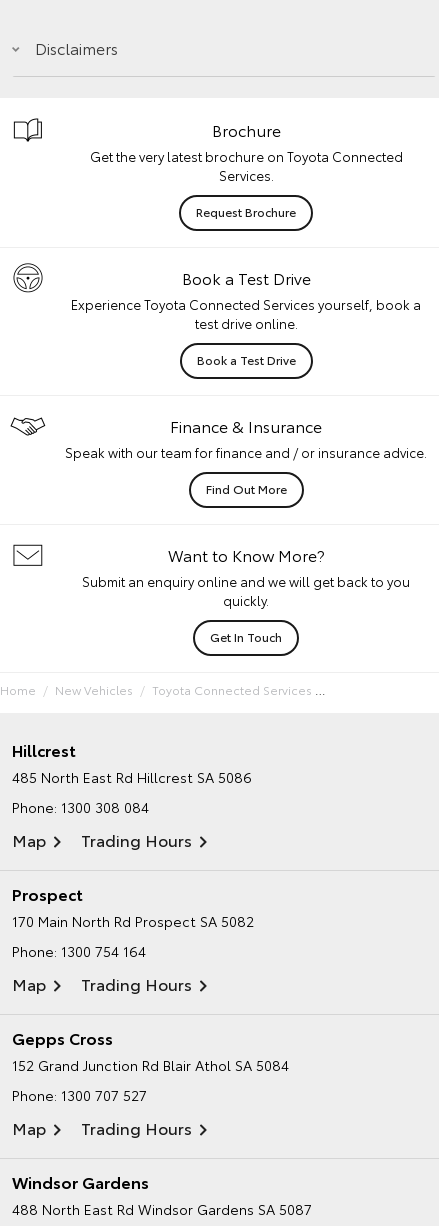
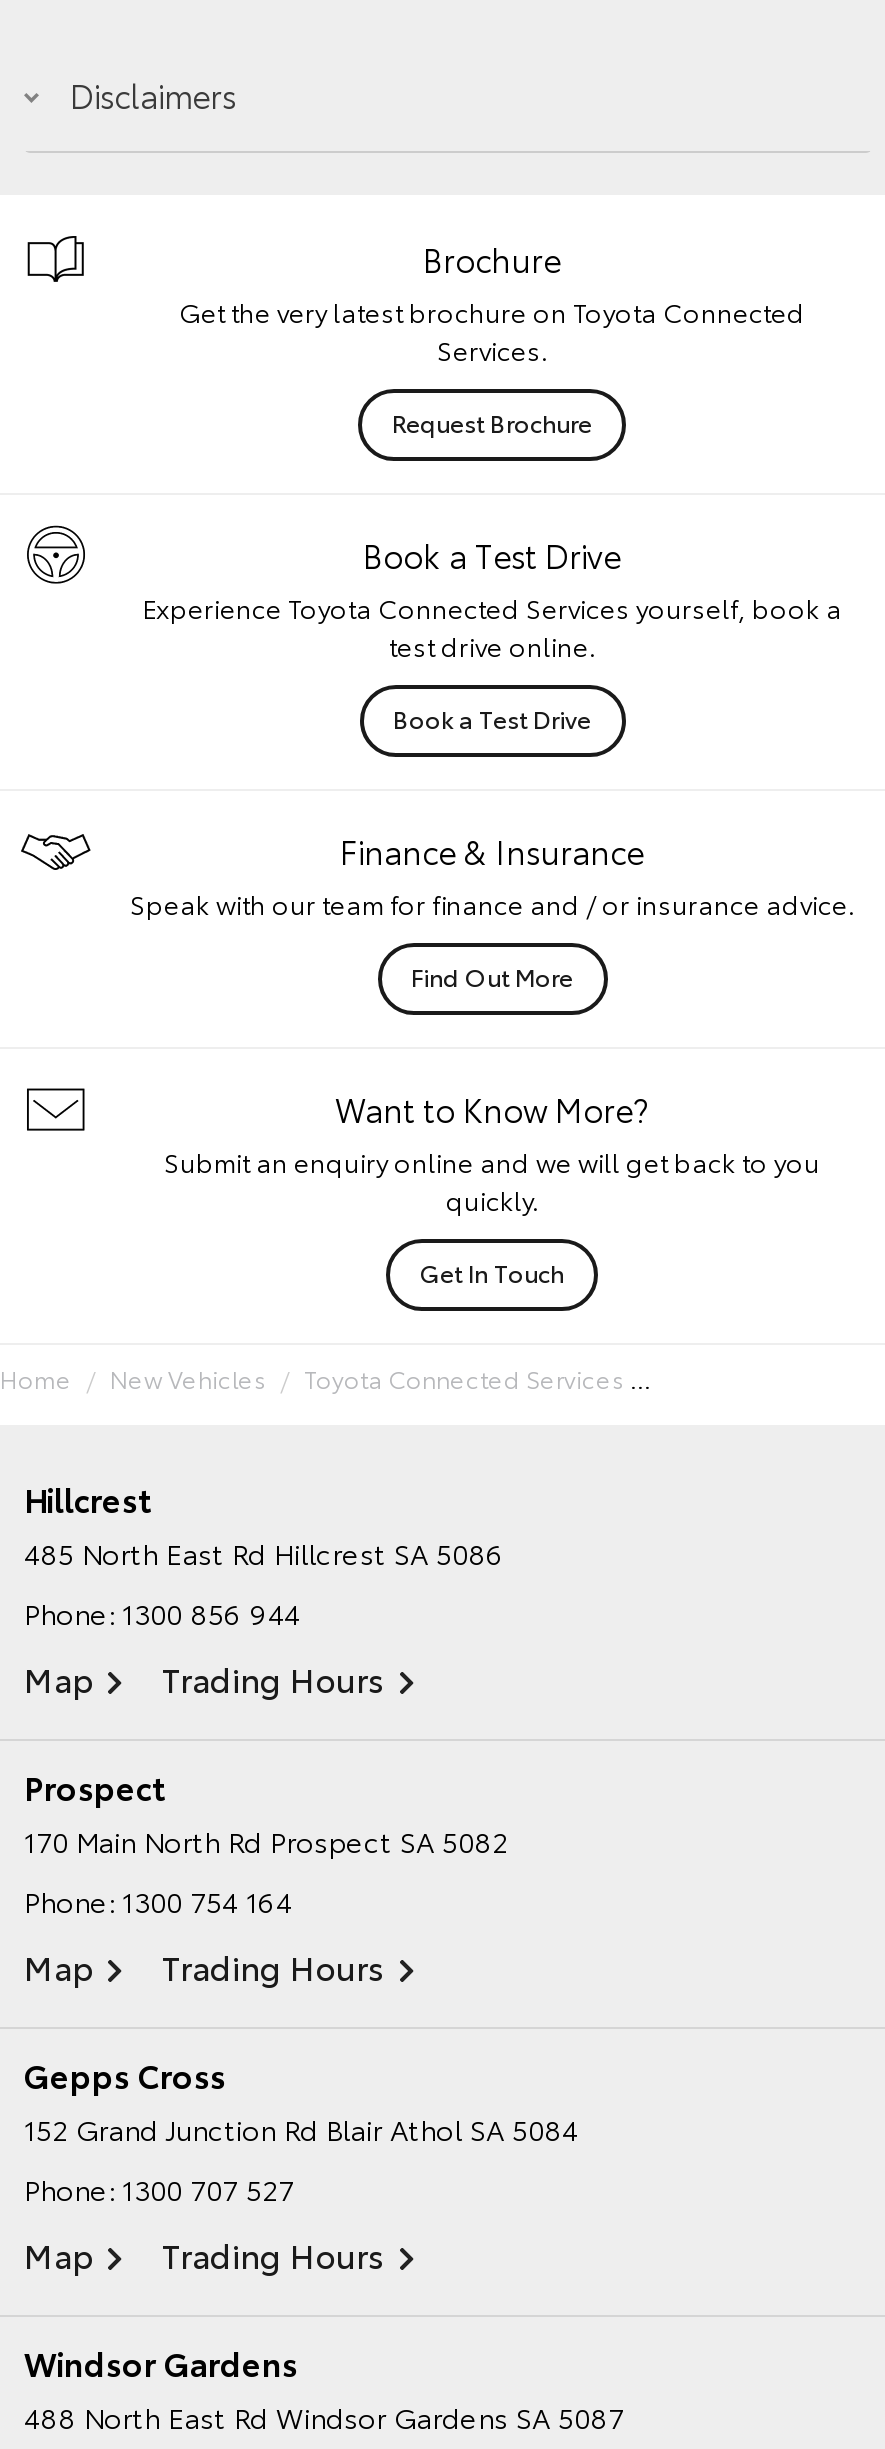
[12,797,149,817] Phone: 1300 308 084 -> [24,1592,300,1632] Phone: 1300 856 944

